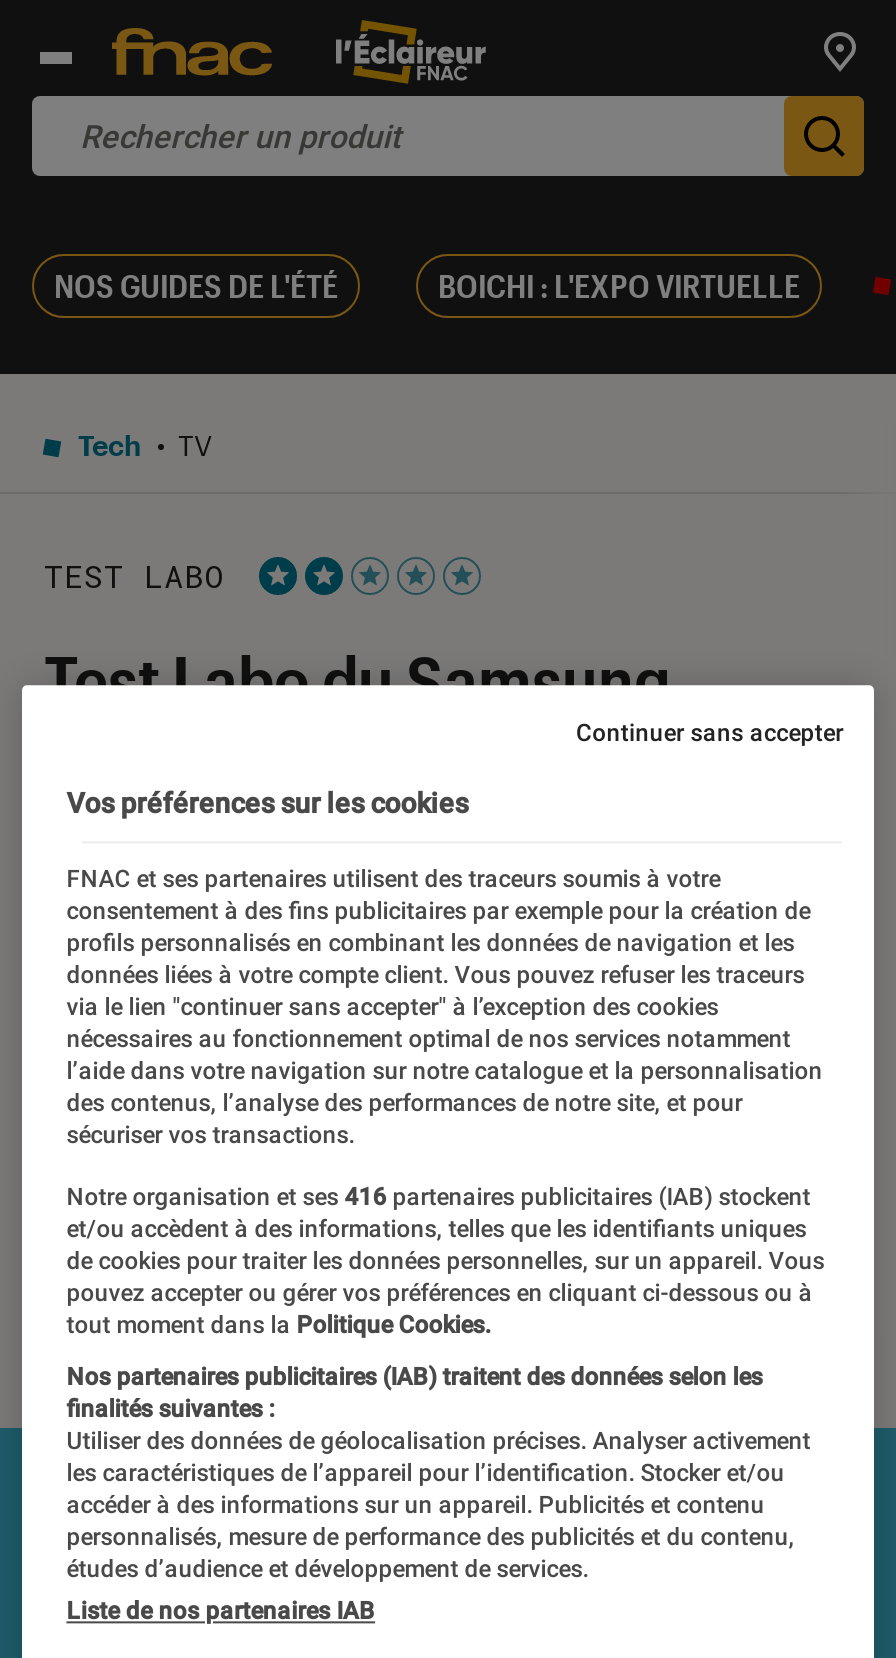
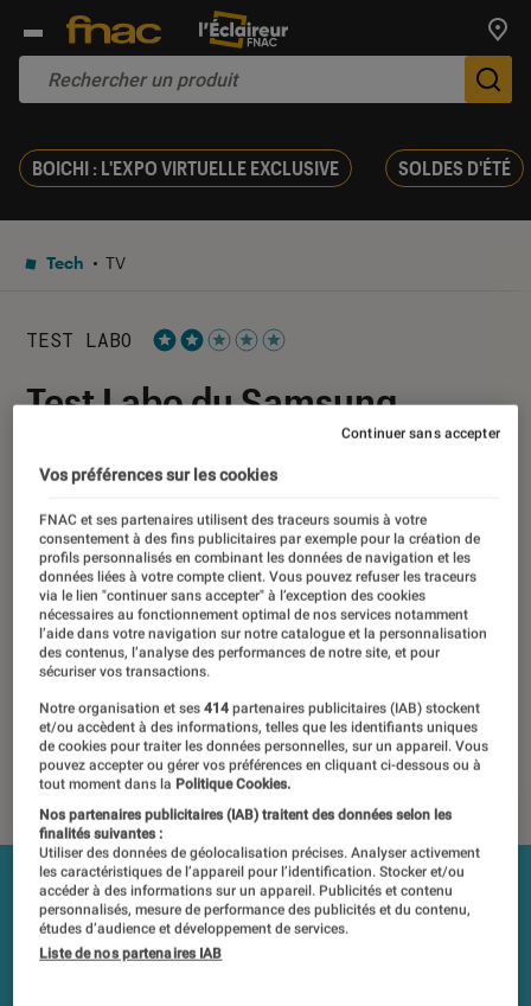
[54,266,800,304] NOS GUIDES DE L'ÉTÉ | BOICHI : L'EXPO VIRTUELLE -> [32,157,511,179] BOICHI : L'EXPO VIRTUELLE EXCLUSIVE | SOLDES D'ÉTÉ
[66,1183,810,1211] Notre organisation et ses 416 partenaires publicitaires (IAB) stockent -> [39,700,480,716] Notre organisation et ses 414 partenaires publicitaires (IAB) stockent

